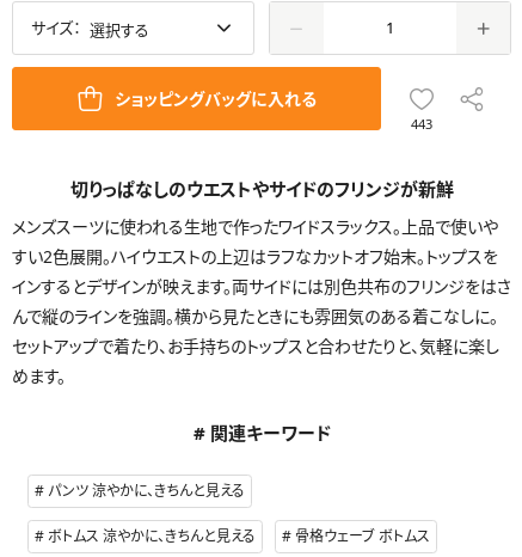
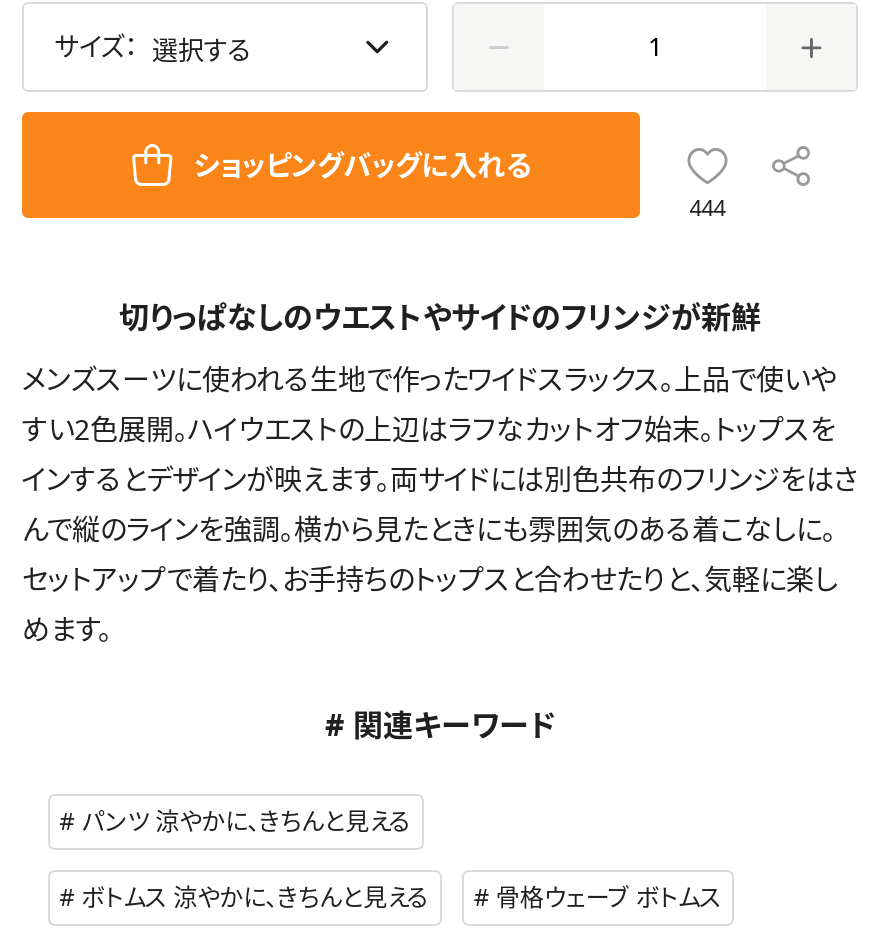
[411,114,432,132] 443 -> [689,191,725,221] 444

